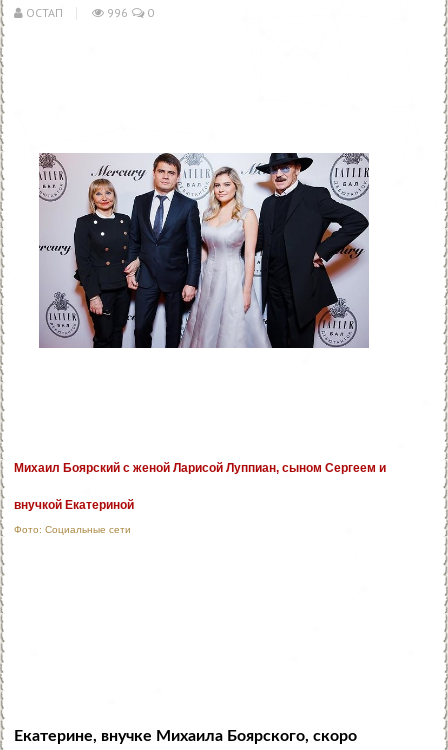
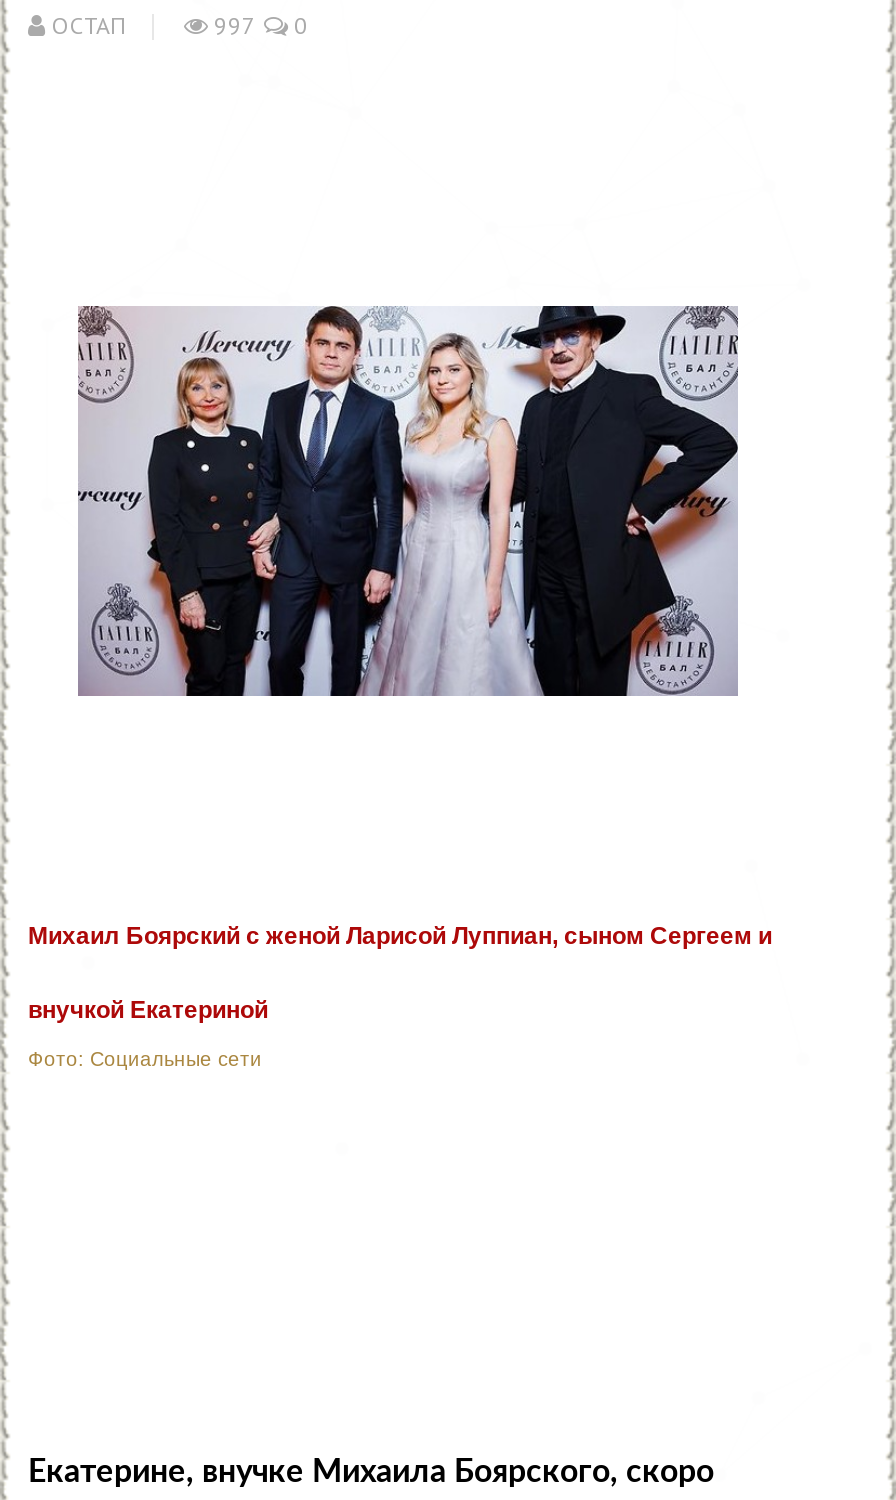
[104,5,154,20] 996 0 -> [208,10,308,40] 997 0

